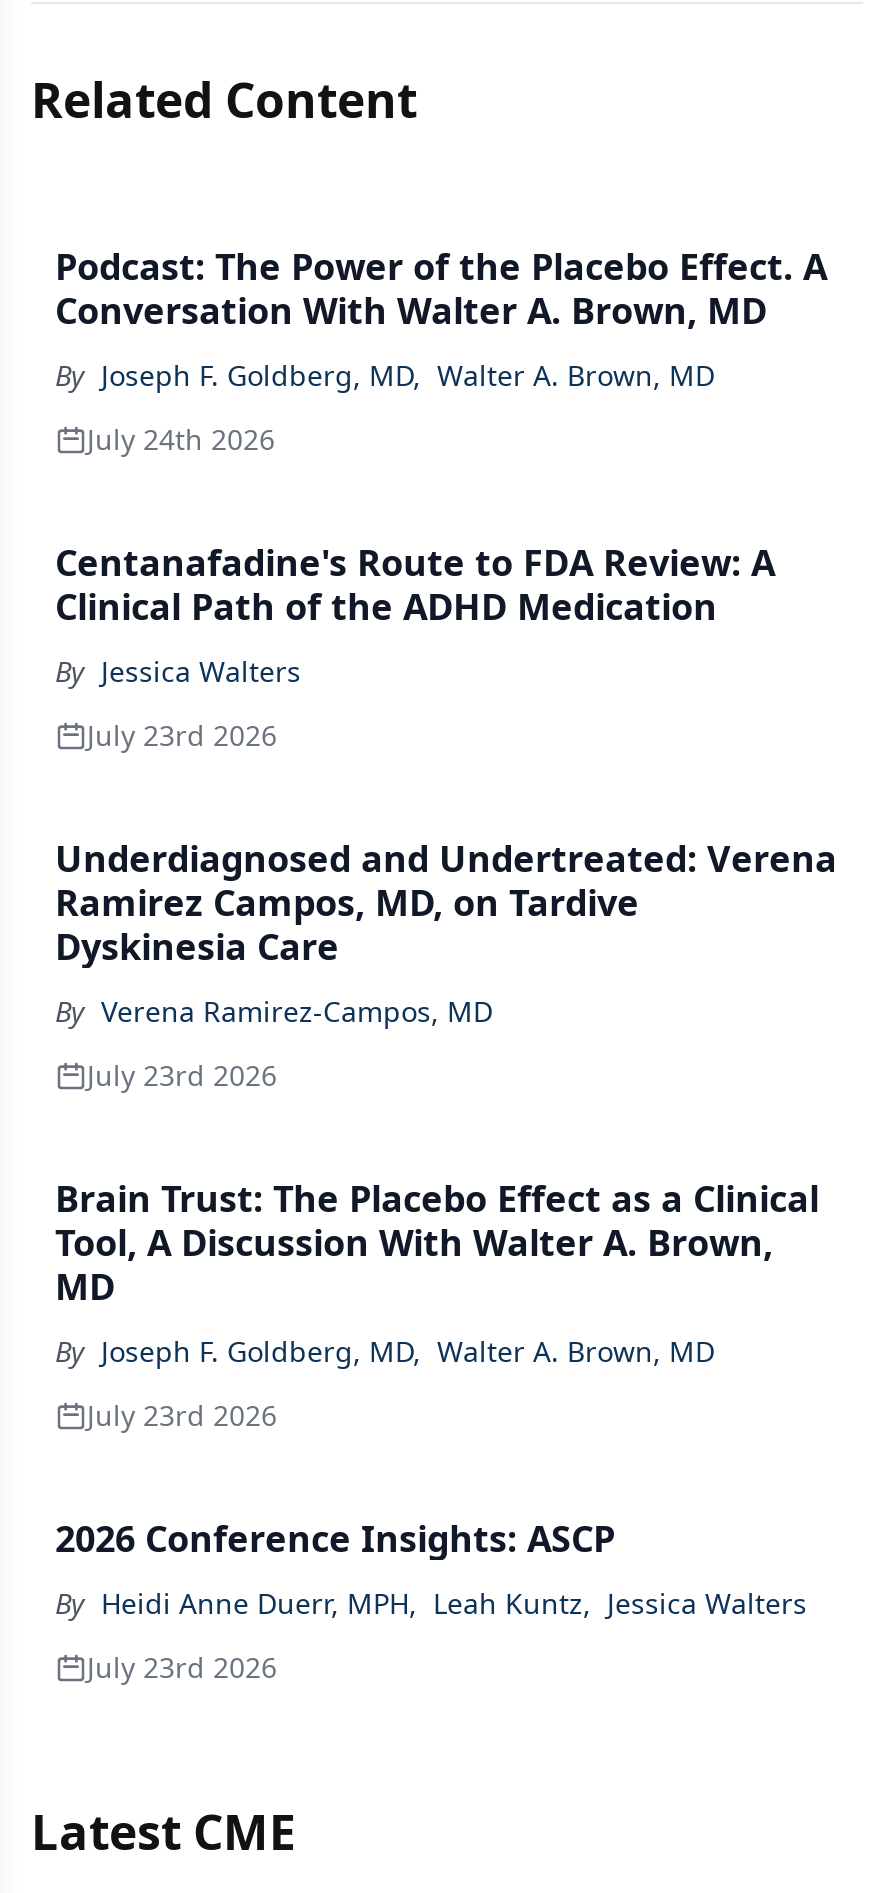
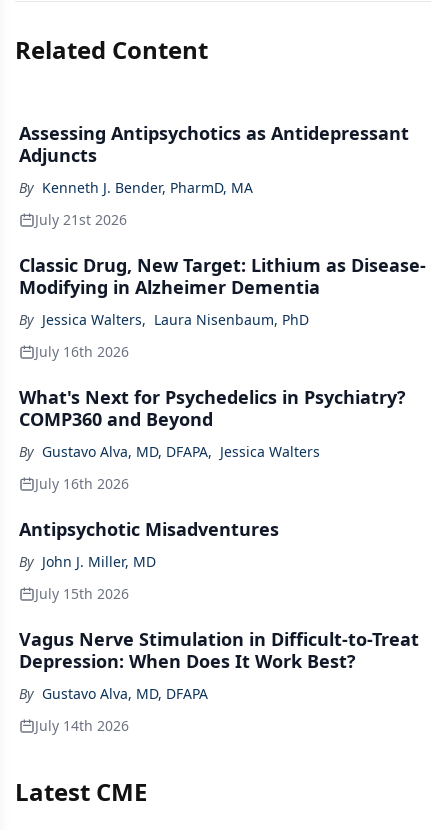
[55,241,827,333] Podcast: The Power of the Placebo Effect. A | Conversation With Walter A. Brown, MD -> [19,120,409,166] Assessing Antipsychotics as Antidepressant | Adjuncts
[55,355,715,393] By Joseph F. Goldberg, MD, Walter A. Brown, MD -> [19,177,253,196] By Kenneth J. Bender, PharmD, MA
[87,419,275,457] July 24th 2026 -> [35,209,127,228] July 21st 2026
[55,537,775,629] Centanafadine's Route to FDA Review: A | Clinical Path of the ADHD Medication -> [19,252,426,298] Classic Drug, New Target: Lithium as Disease- | Modifying in Alzheimer Dementia
[55,651,301,689] By Jessica Walters -> [19,309,309,328] By Jessica Walters, Laura Nisenbaum, PhD
[87,715,277,753] July 23rd 2026 -> [35,341,129,360] July 16th 2026
[55,833,837,969] Underdiagnosed and Undertreated: Verena | Ramirez Campos, MD, on Tardive | Dyskinesia Care -> [19,384,406,430] What's Next for Psychedelics in Psychiatry? | COMP360 and Beyond
[55,991,493,1029] By Verena Ramirez-Campos, MD -> [19,441,320,460] By Gustavo Alva, MD, DFAPA, Jessica Walters
[87,1055,277,1093] July 23rd 2026 -> [35,473,129,492] July 16th 2026
[55,1173,819,1309] Brain Trust: The Placebo Effect as a Clinical | Tool, A Discussion With Walter A. Brown, | MD -> [19,516,279,540] Antipsychotic Misadventures
[55,1331,715,1369] By Joseph F. Goldberg, MD, Walter A. Brown, MD -> [19,551,156,570] By John J. Miller, MD
[87,1395,277,1433] July 23rd 2026 -> [35,583,129,602] July 15th 2026
[55,1513,615,1561] 2026 Conference Insights: ASCP -> [19,626,420,672] Vagus Nerve Stimulation in Difficult-to-Treat | Depression: When Does It Work Best?
[55,1583,807,1621] By Heidi Anne Duerr, MPH, Leah Kuntz, Jessica Walters -> [19,683,208,702] By Gustavo Alva, MD, DFAPA
[87,1647,277,1685] July 23rd 2026 -> [35,715,129,734] July 14th 2026

